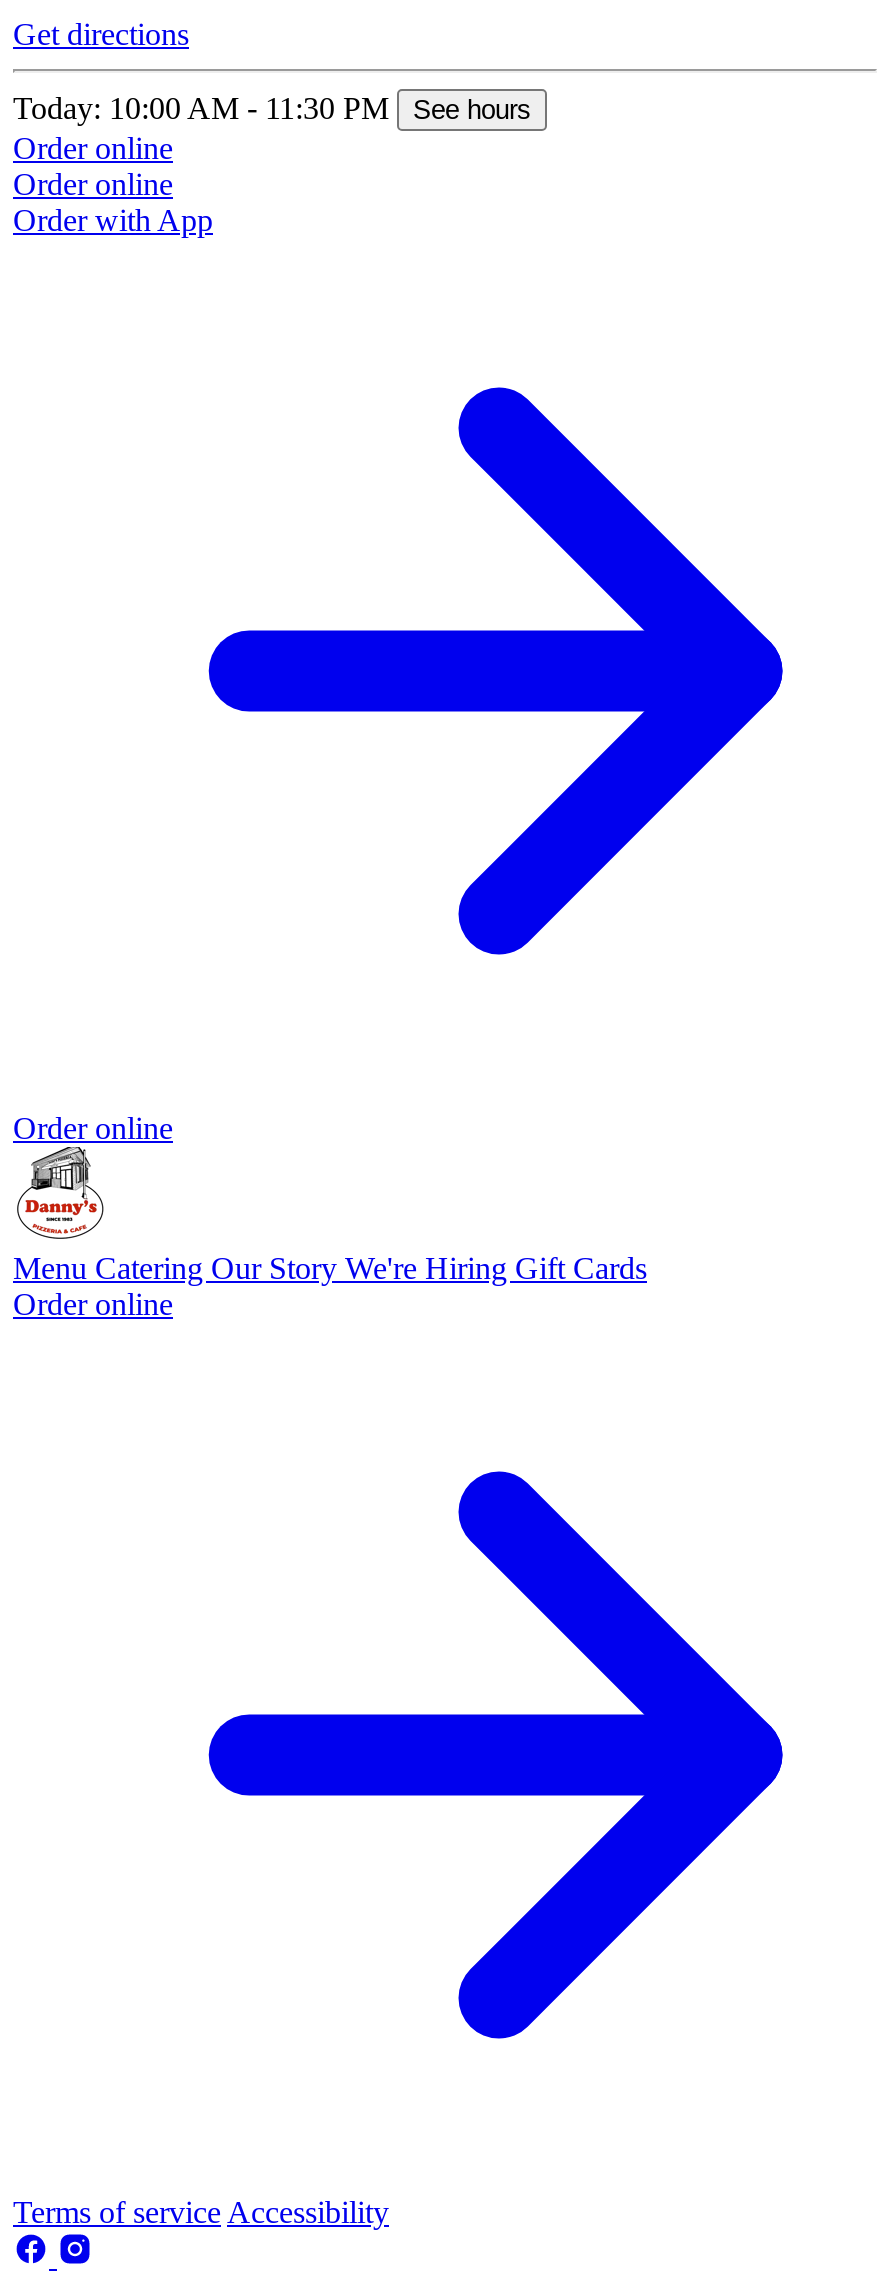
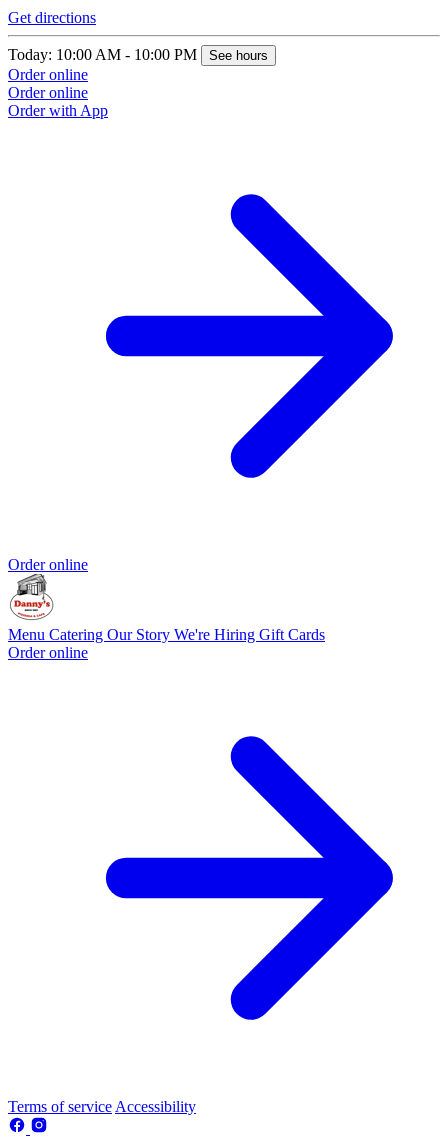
[13,91,531,125] Today: 10:00 AM - 11:30 PM See hours -> [8,46,268,63] Today: 10:00 AM - 10:00 PM See hours

